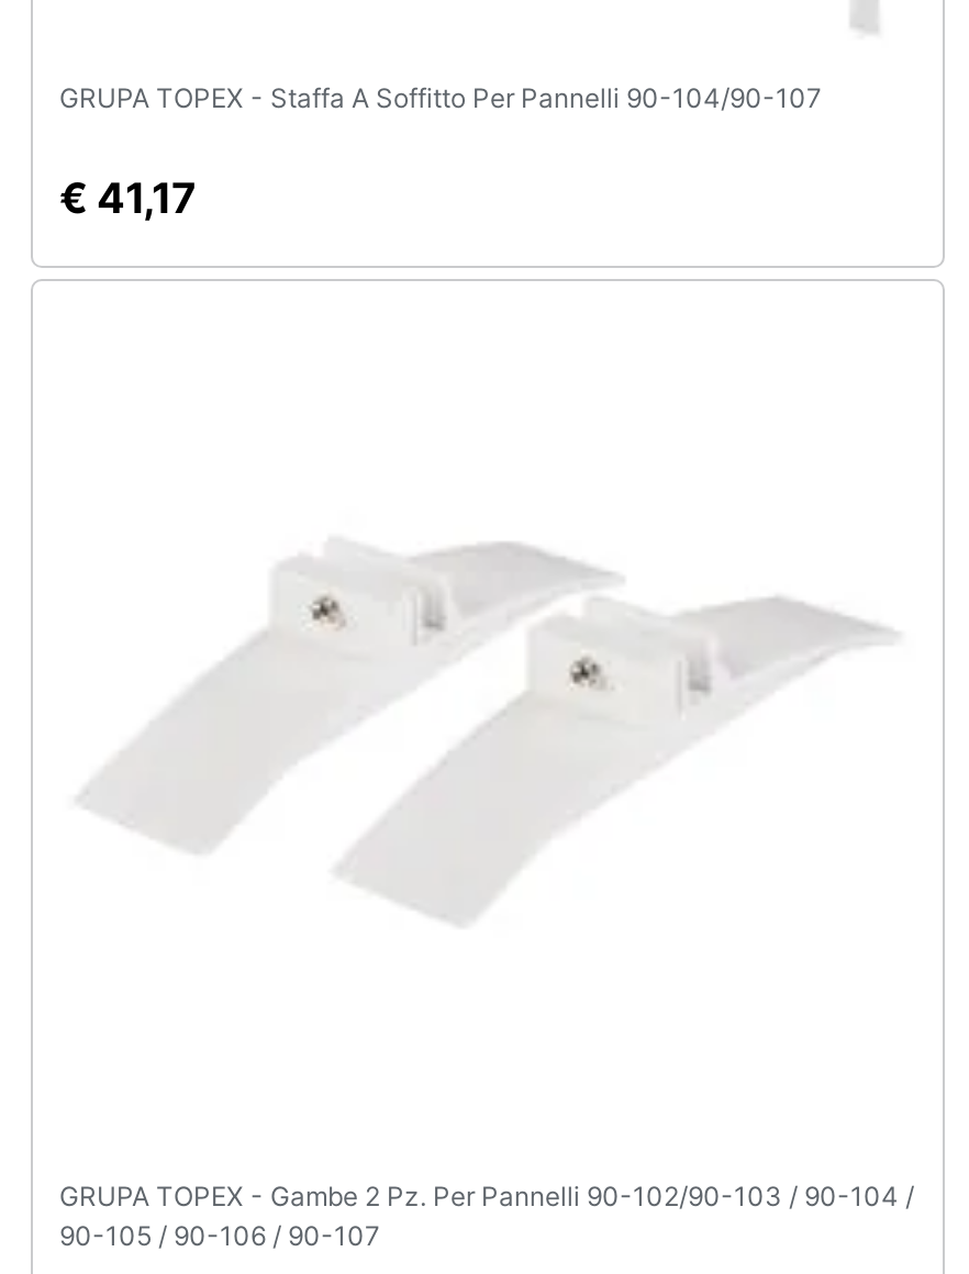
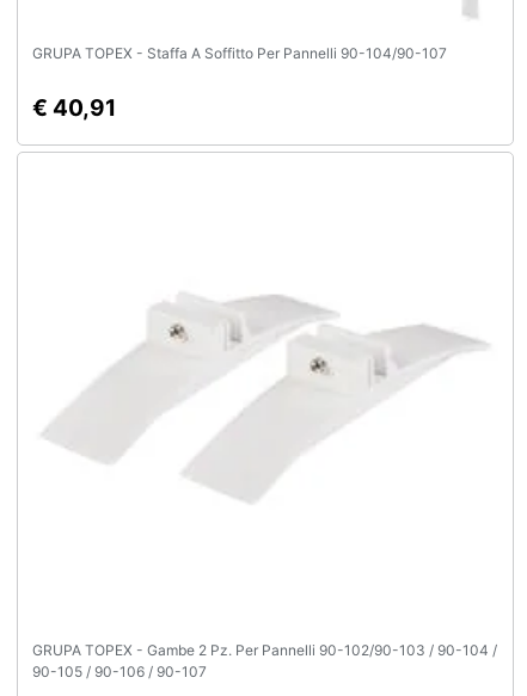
[59,174,196,224] € 41,17 -> [32,94,116,122] € 40,91

